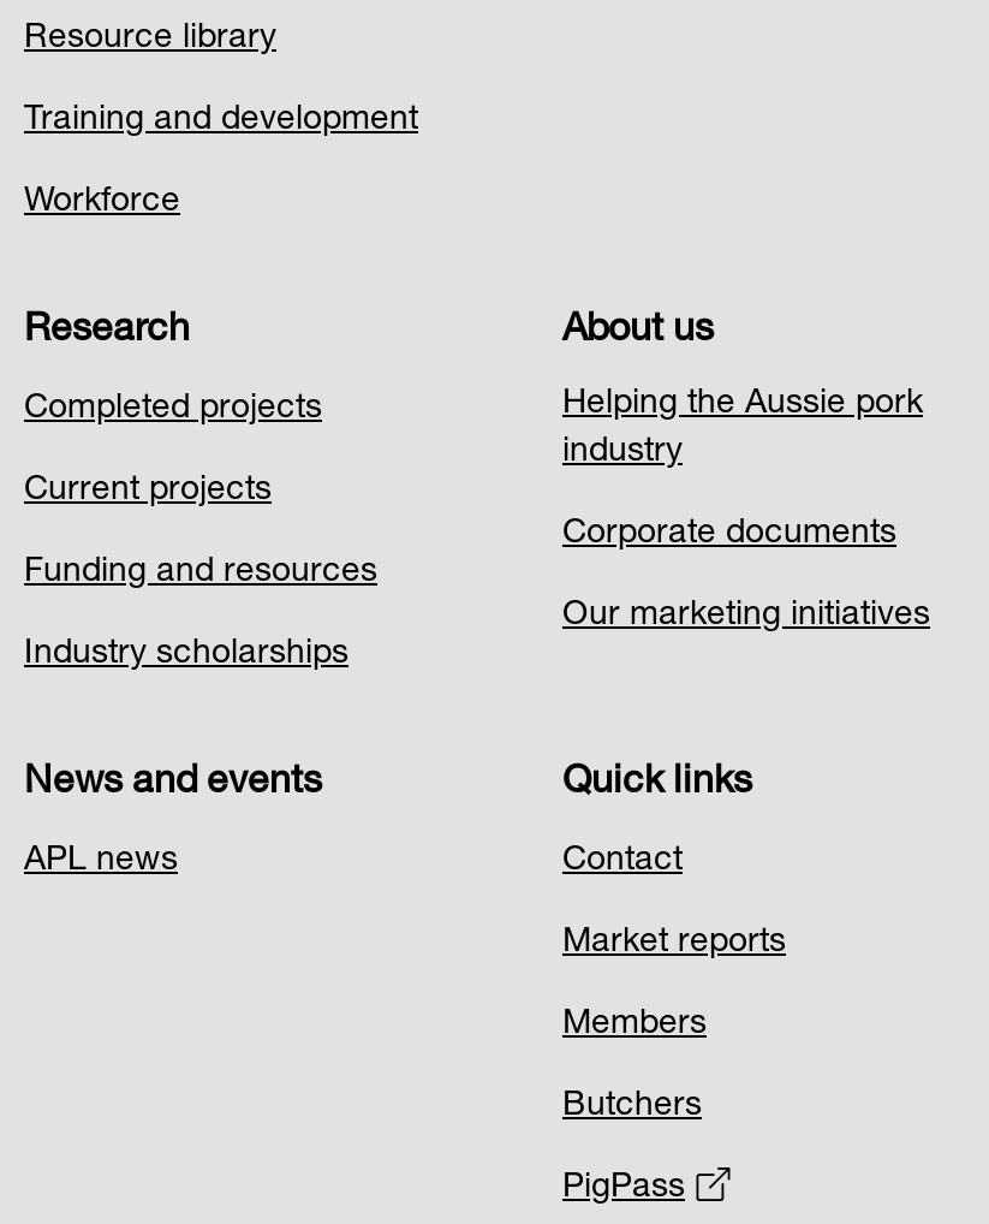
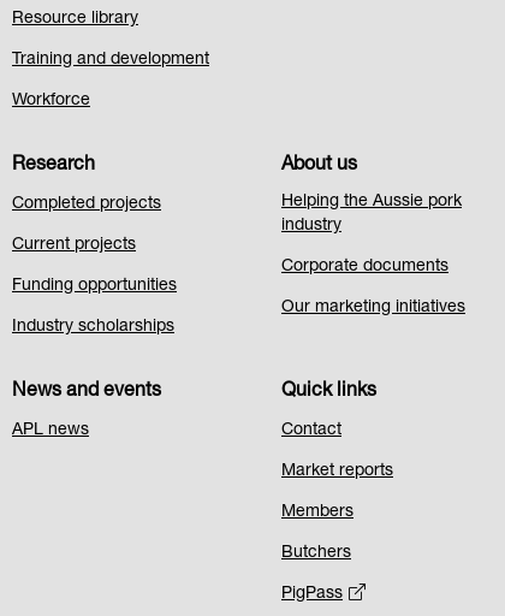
[24,557,377,591] Funding and resources -> [12,278,177,295] Funding opportunities

